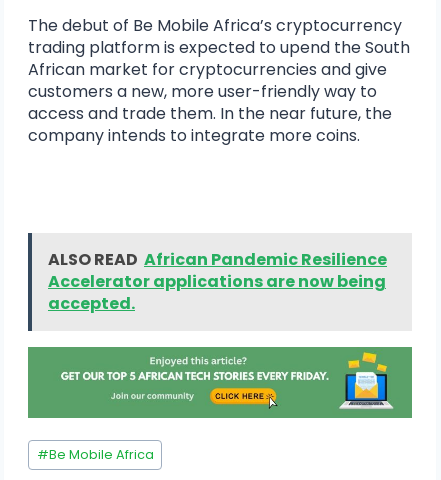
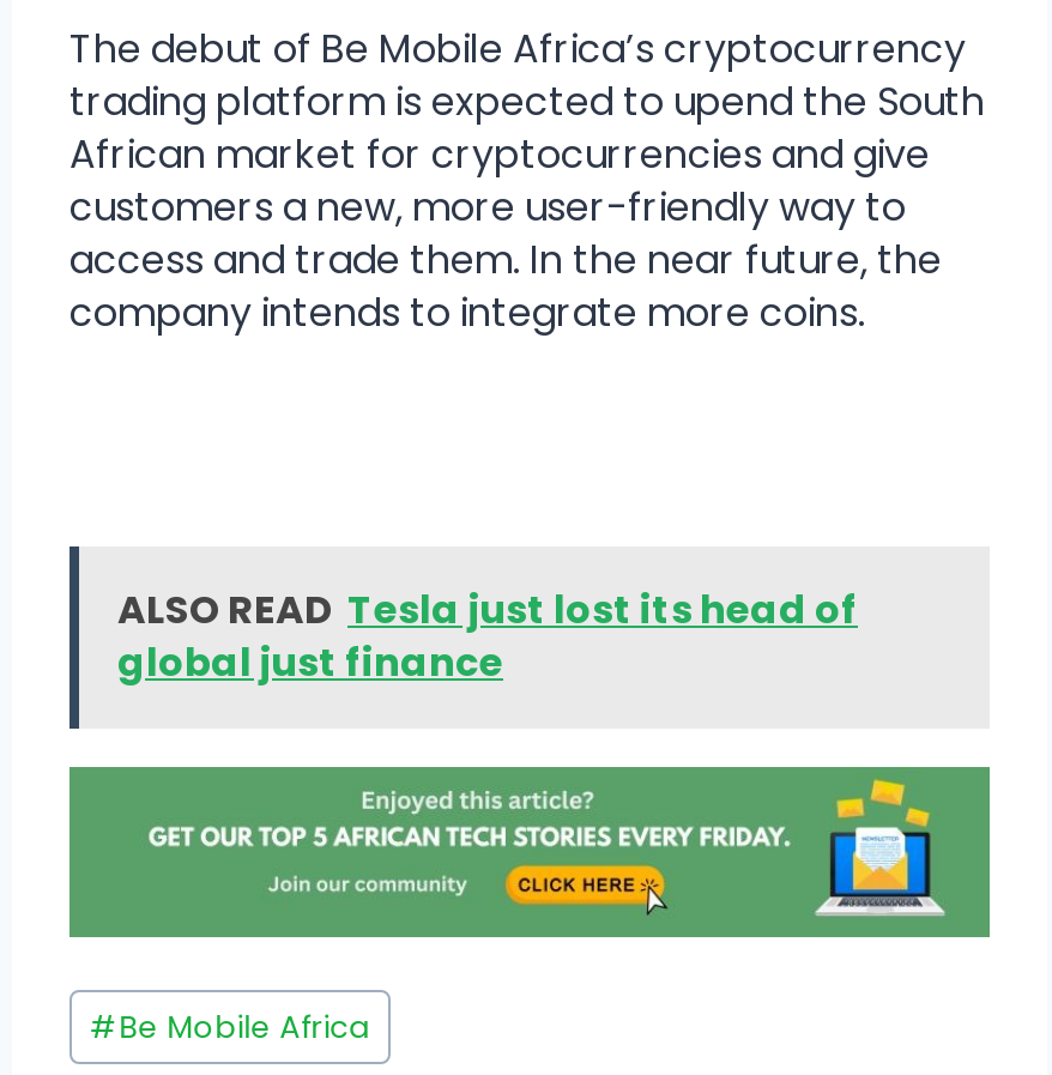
[48,248,387,315] ALSO READ African Pandemic Resilience | Accelerator applications are now being | accepted. -> [117,581,858,689] ALSO READ Tesla just lost its head of | global just finance

